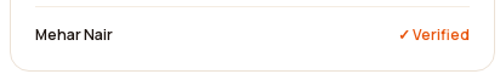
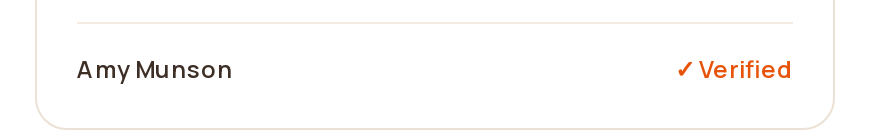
[35,24,113,45] Mehar Nair -> [77,52,233,86] Amy Munson

